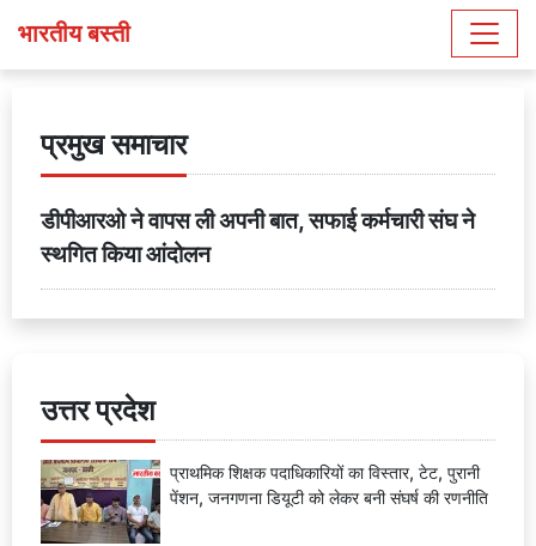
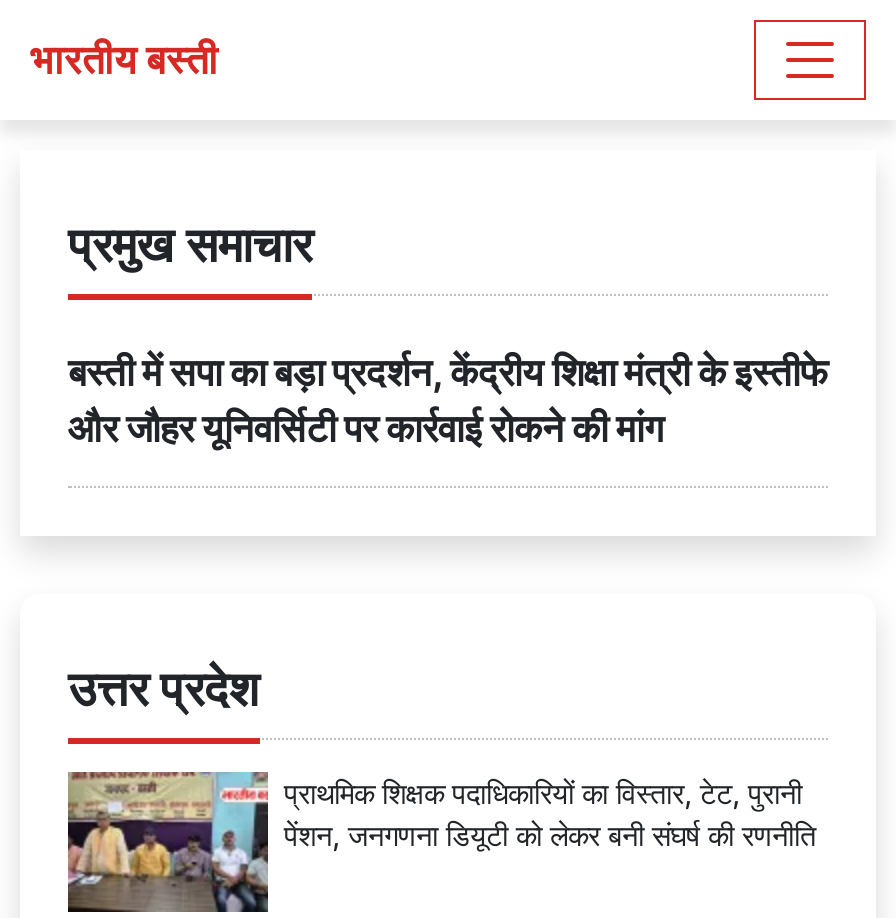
[41,206,475,269] डीपीआरओ ने वापस ली अपनी बात, सफाई कर्मचारी संघ ने | स्थगित किया आंदोलन -> [68,349,828,453] बस्ती में सपा का बड़ा प्रदर्शन, केंद्रीय शिक्षा मंत्री के इस्तीफे | और जौहर यूनिवर्सिटी पर कार्रवाई रोकने की मांग

